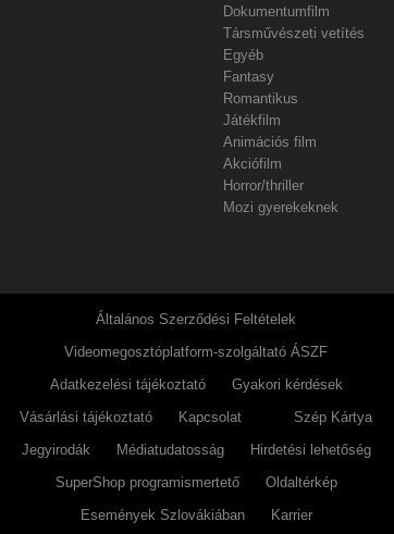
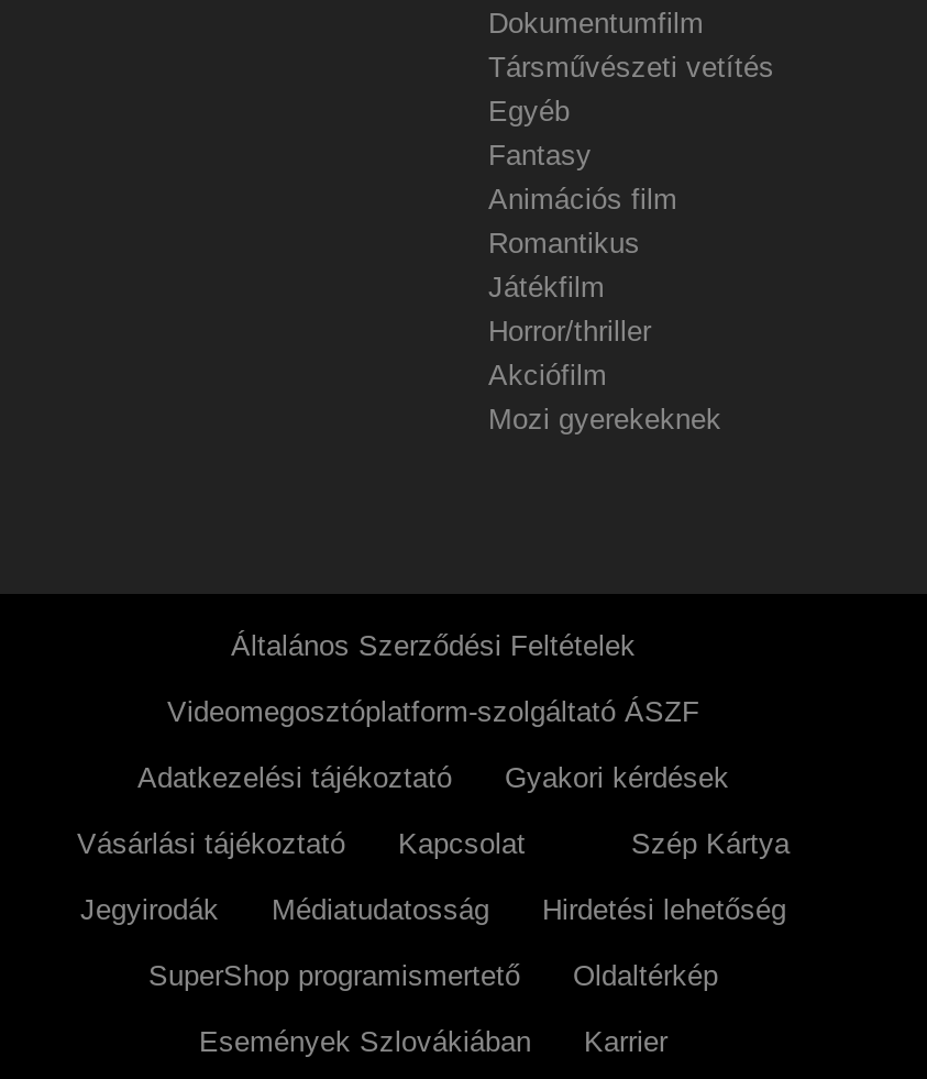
moved [223,90,298,128] -> [488,226,640,303]: Romantikus | Játékfilm
moved [223,134,317,150] -> [488,182,677,215]: Animációs film
moved [223,155,282,172] -> [488,358,607,391]: Akciófilm
moved [223,177,304,193] -> [488,314,651,347]: Horror/thriller

